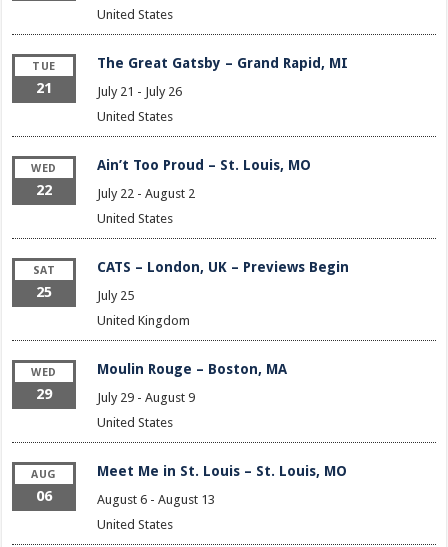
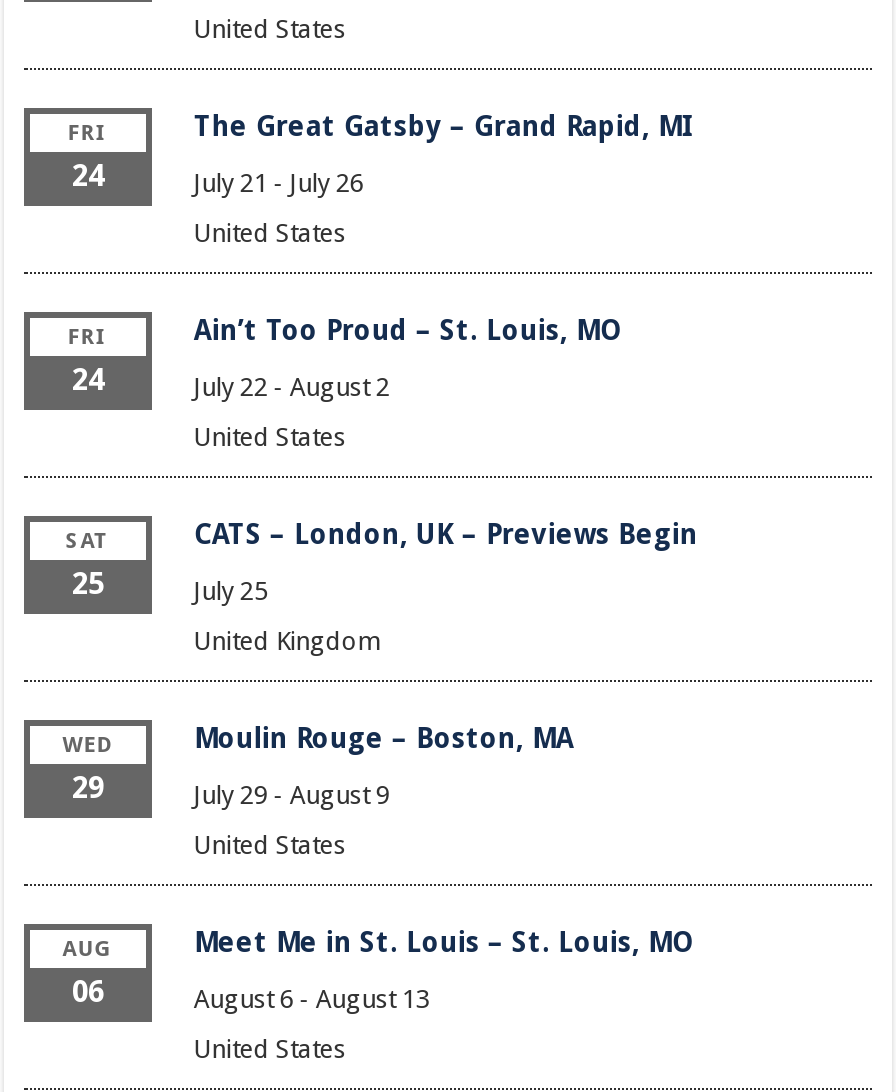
[32,60,56,97] TUE | 21 -> [67,120,108,194] FRI | 24
[31,162,57,199] WED | 22 -> [67,324,108,398] FRI | 24

